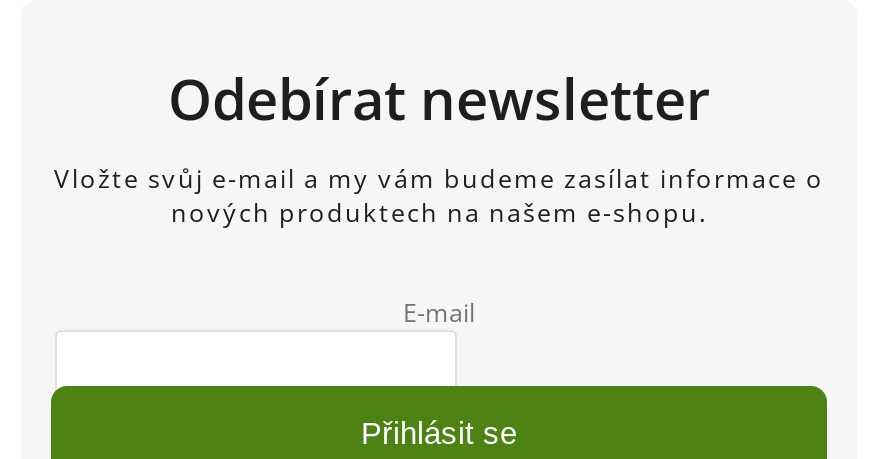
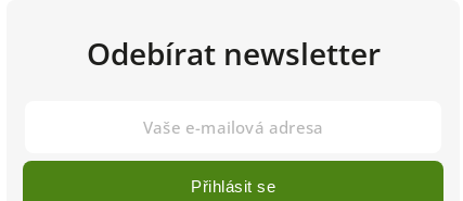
[54,162,824,330] Vložte svůj e-mail a my vám budeme zasílat informace o | nových produktech na našem e-shopu. | E-mail -> none

